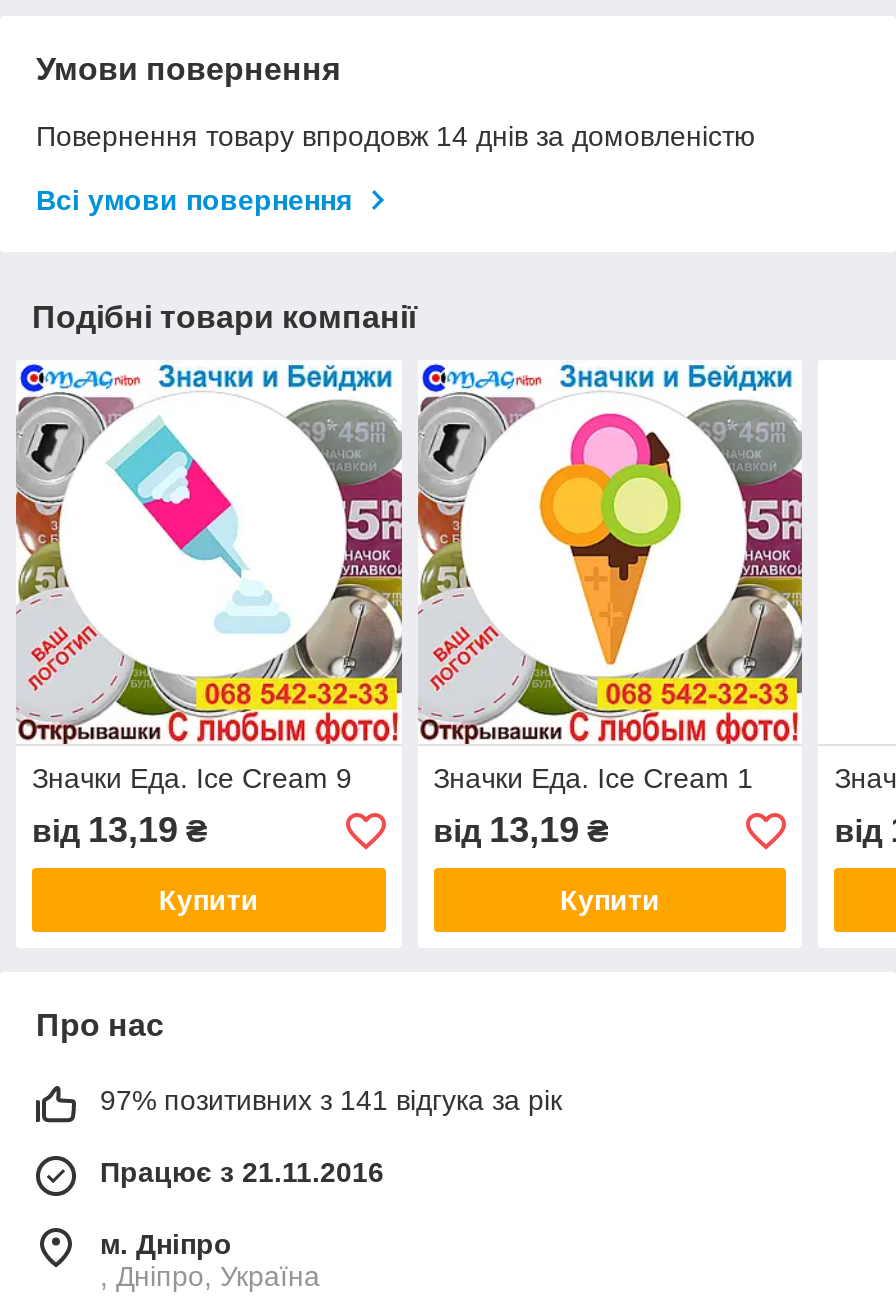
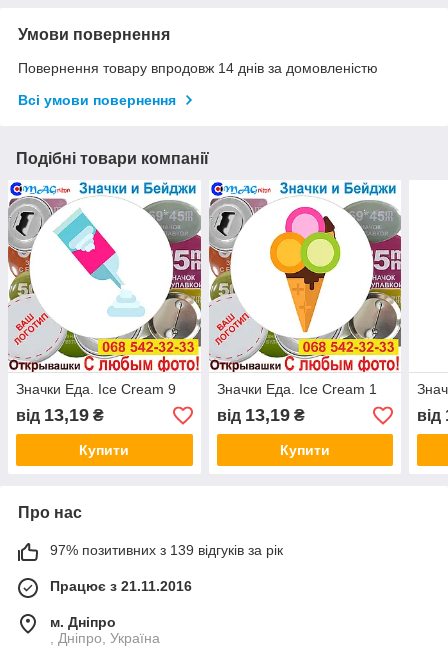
[100,1085,562,1117] 97% позитивних з 141 відгука за рік -> [50,542,283,558] 97% позитивних з 139 відгуків за рік

